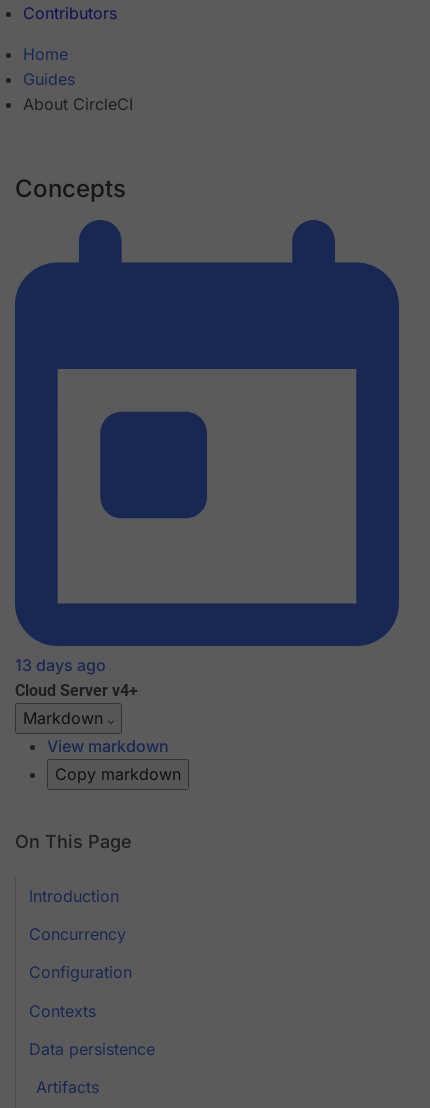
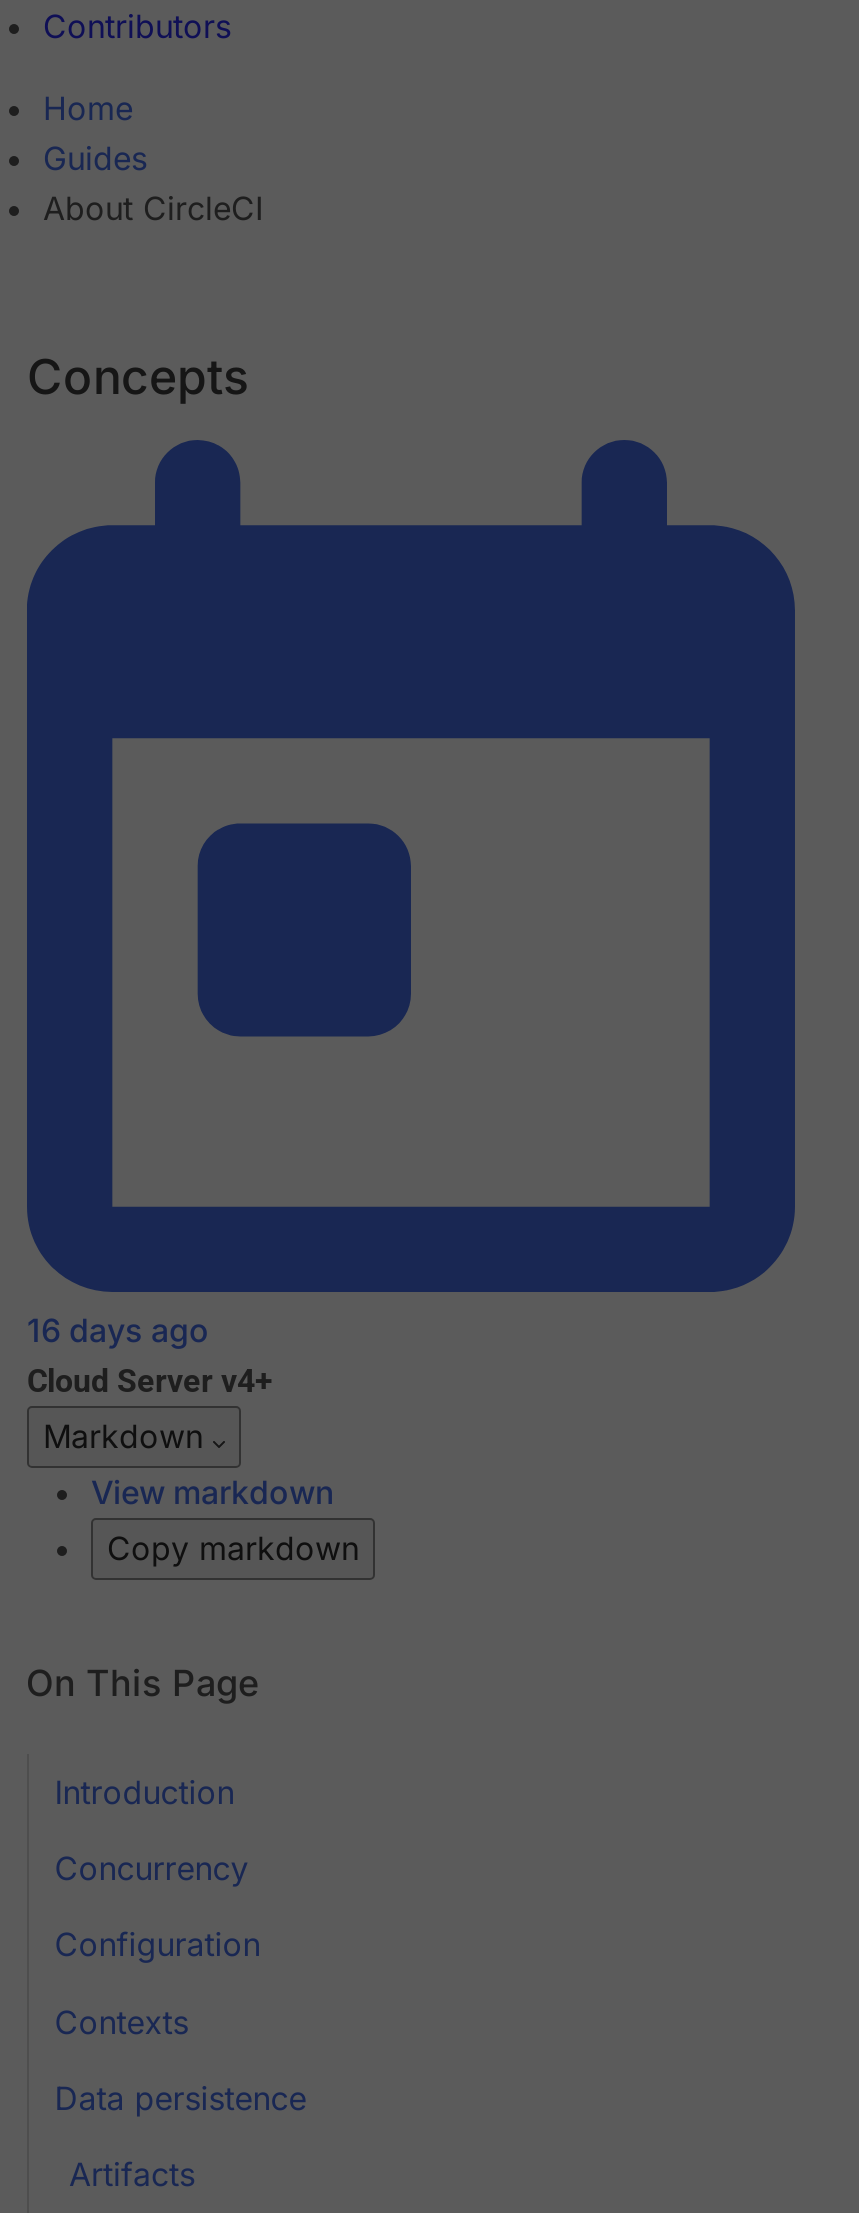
[15,655,106,675] 13 days ago -> [27,1311,209,1351] 16 days ago

